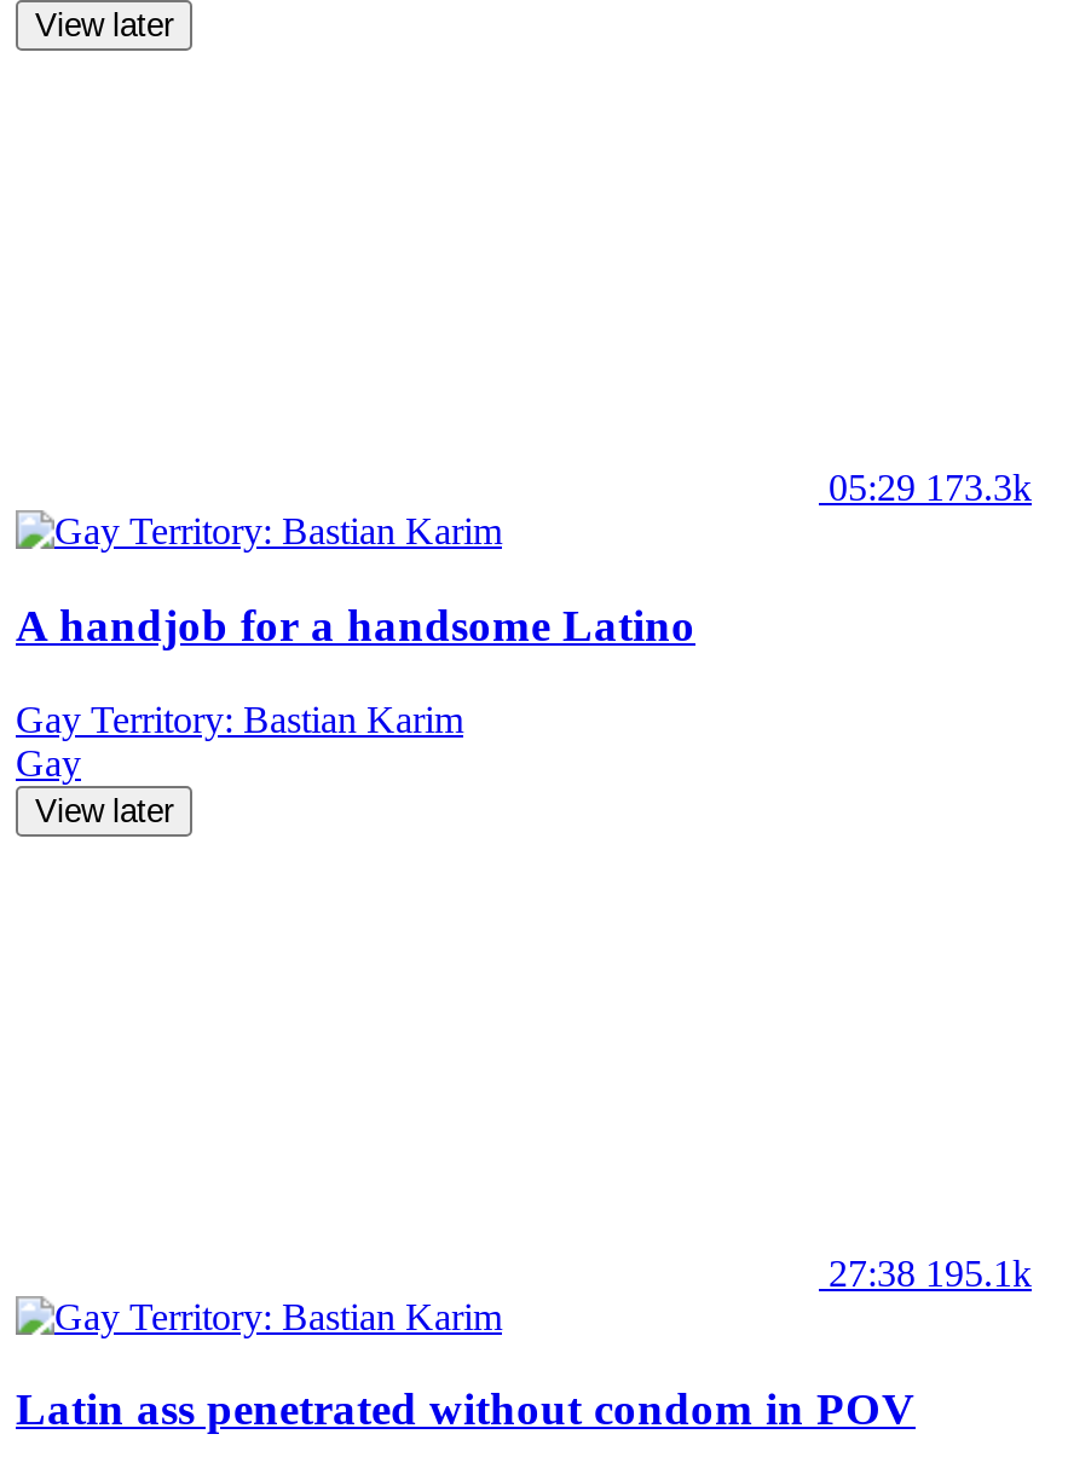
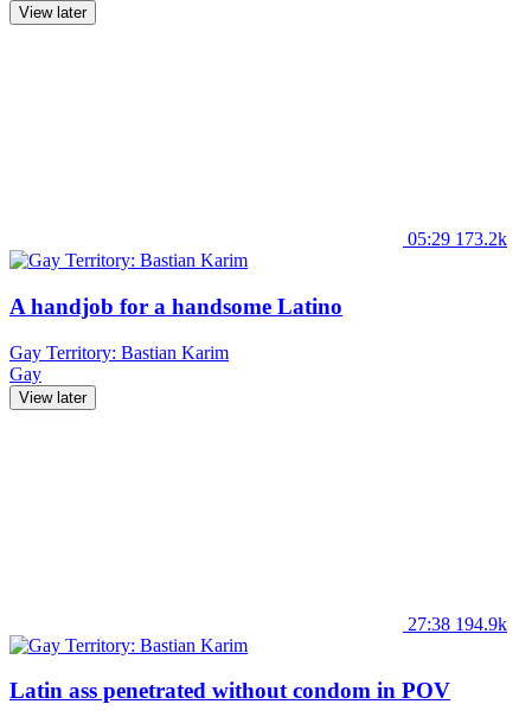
[829,467,1032,508] 05:29 173.3k -> [408,229,507,249] 05:29 173.2k
[829,1251,1032,1293] 27:38 195.1k -> [408,613,507,633] 27:38 194.9k

